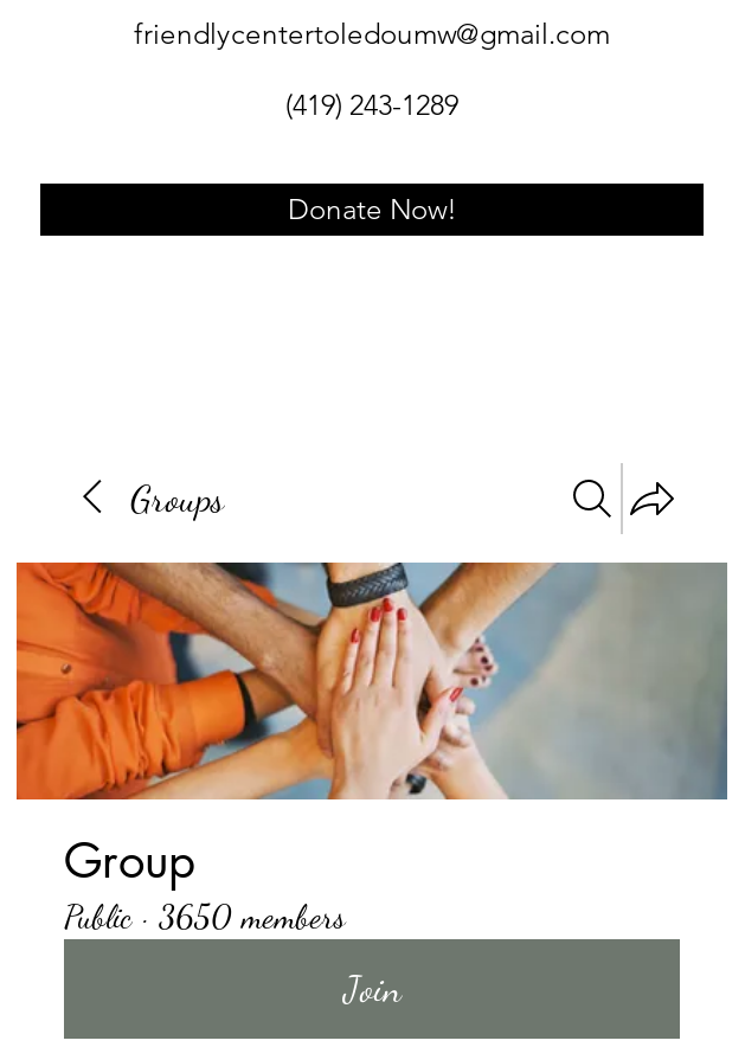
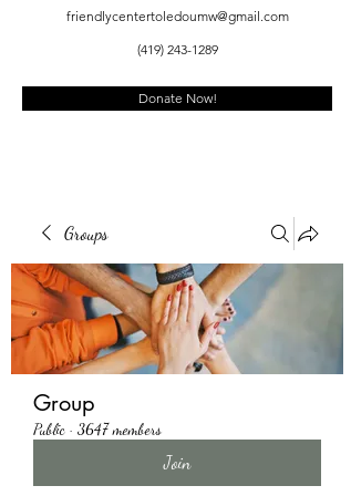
[64,897,346,937] Public · 3650 members -> [33,420,162,438] Public · 3647 members

